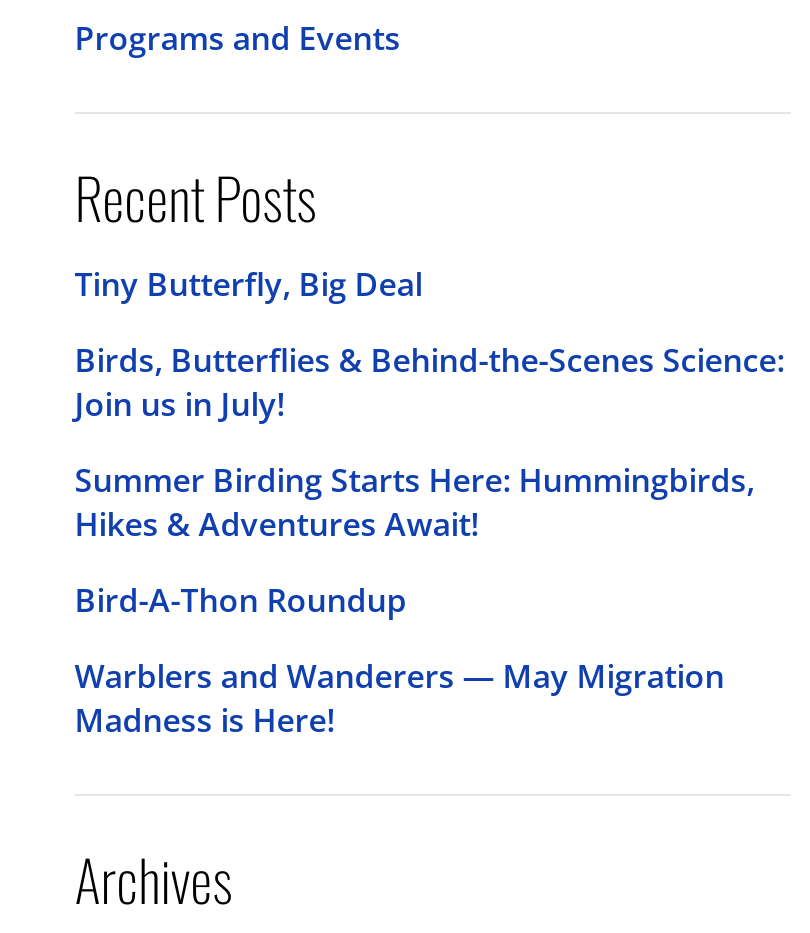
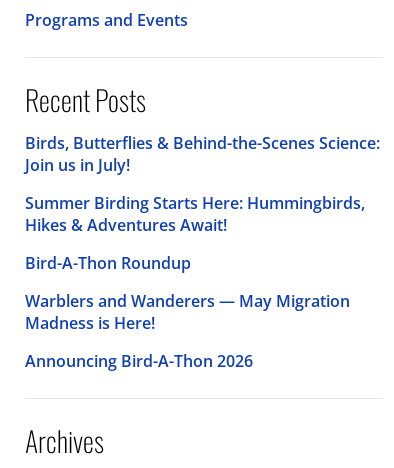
[75,262,423,306] Tiny Butterfly, Big Deal -> none
moved [75,338,785,742] -> [25,132,380,334]: Birds, Butterflies & Behind-the-Scenes Science: | Join us in July! | Summer Birding Starts Here: Hummingbirds, | Hikes & Adventures Await! | Bird-A-Thon Roundup | Warblers and Wanderers — May Migration | Madness is Here!
none -> [25,350,253,372] Announcing Bird-A-Thon 2026

